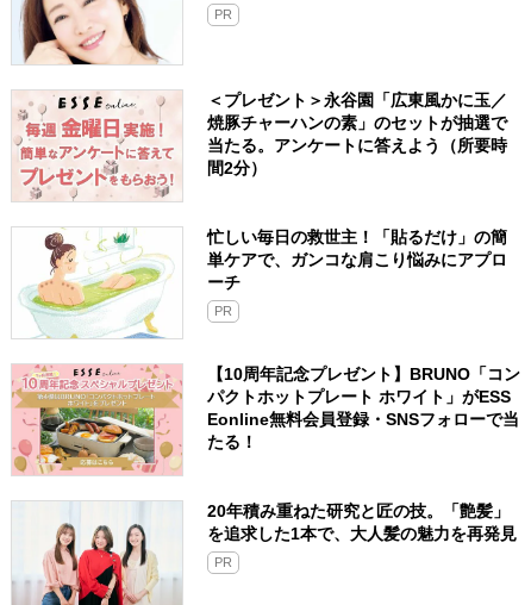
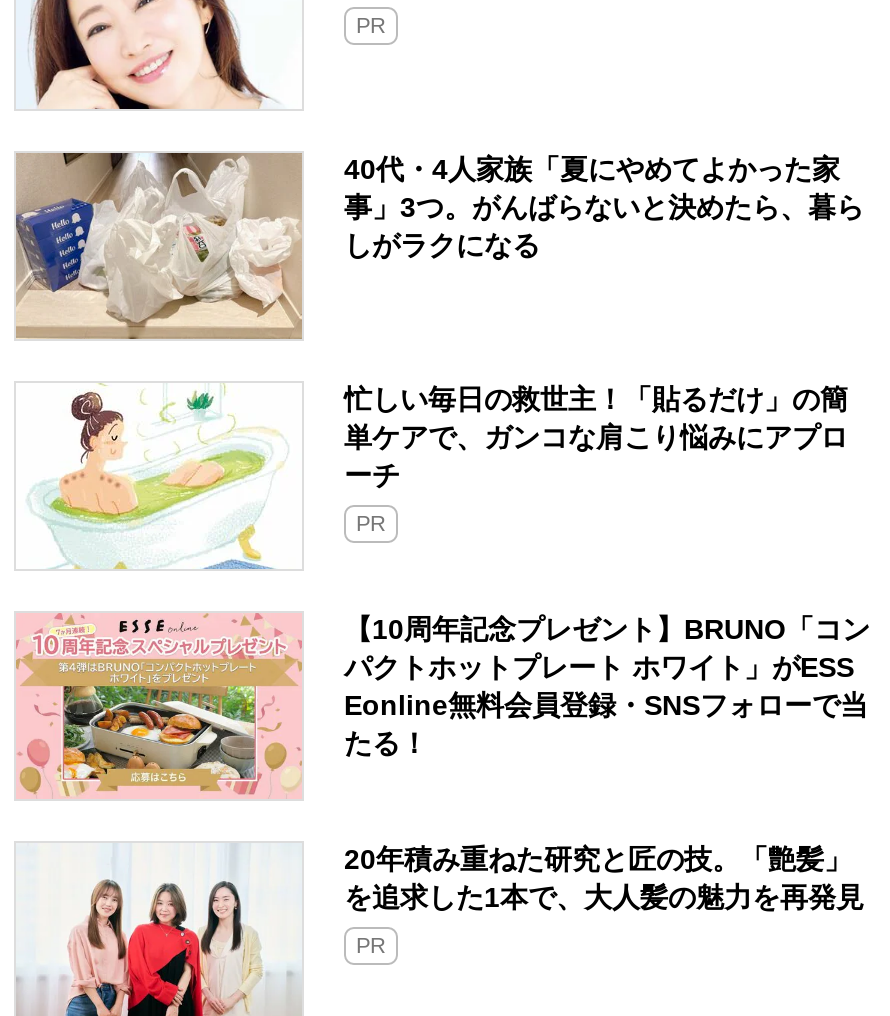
[12,91,507,201] [image] | ＜プレゼント＞永谷園「広東風かに玉／ | 焼豚チャーハンの素」のセットが抽選で | 当たる。アンケートに答えよう（所要時 | 間2分） -> [14,150,864,340] [image] | 40代・4人家族「夏にやめてよかった家 | 事」3つ。がんばらないと決めたら、暮ら | しがラクになる

